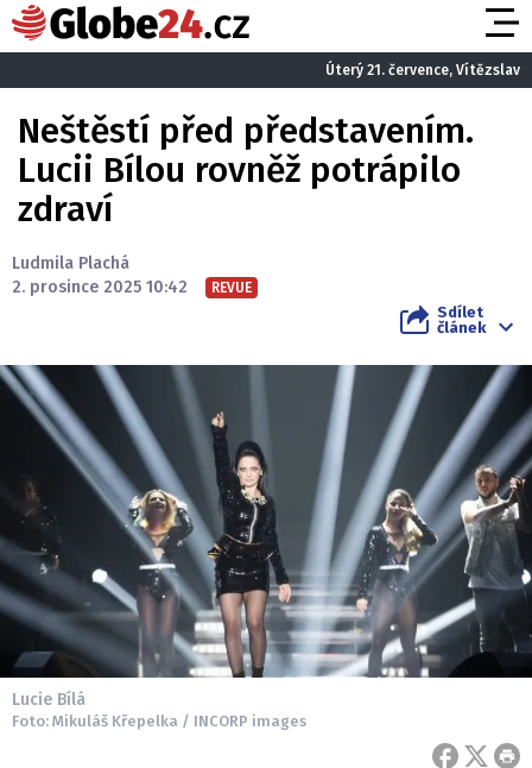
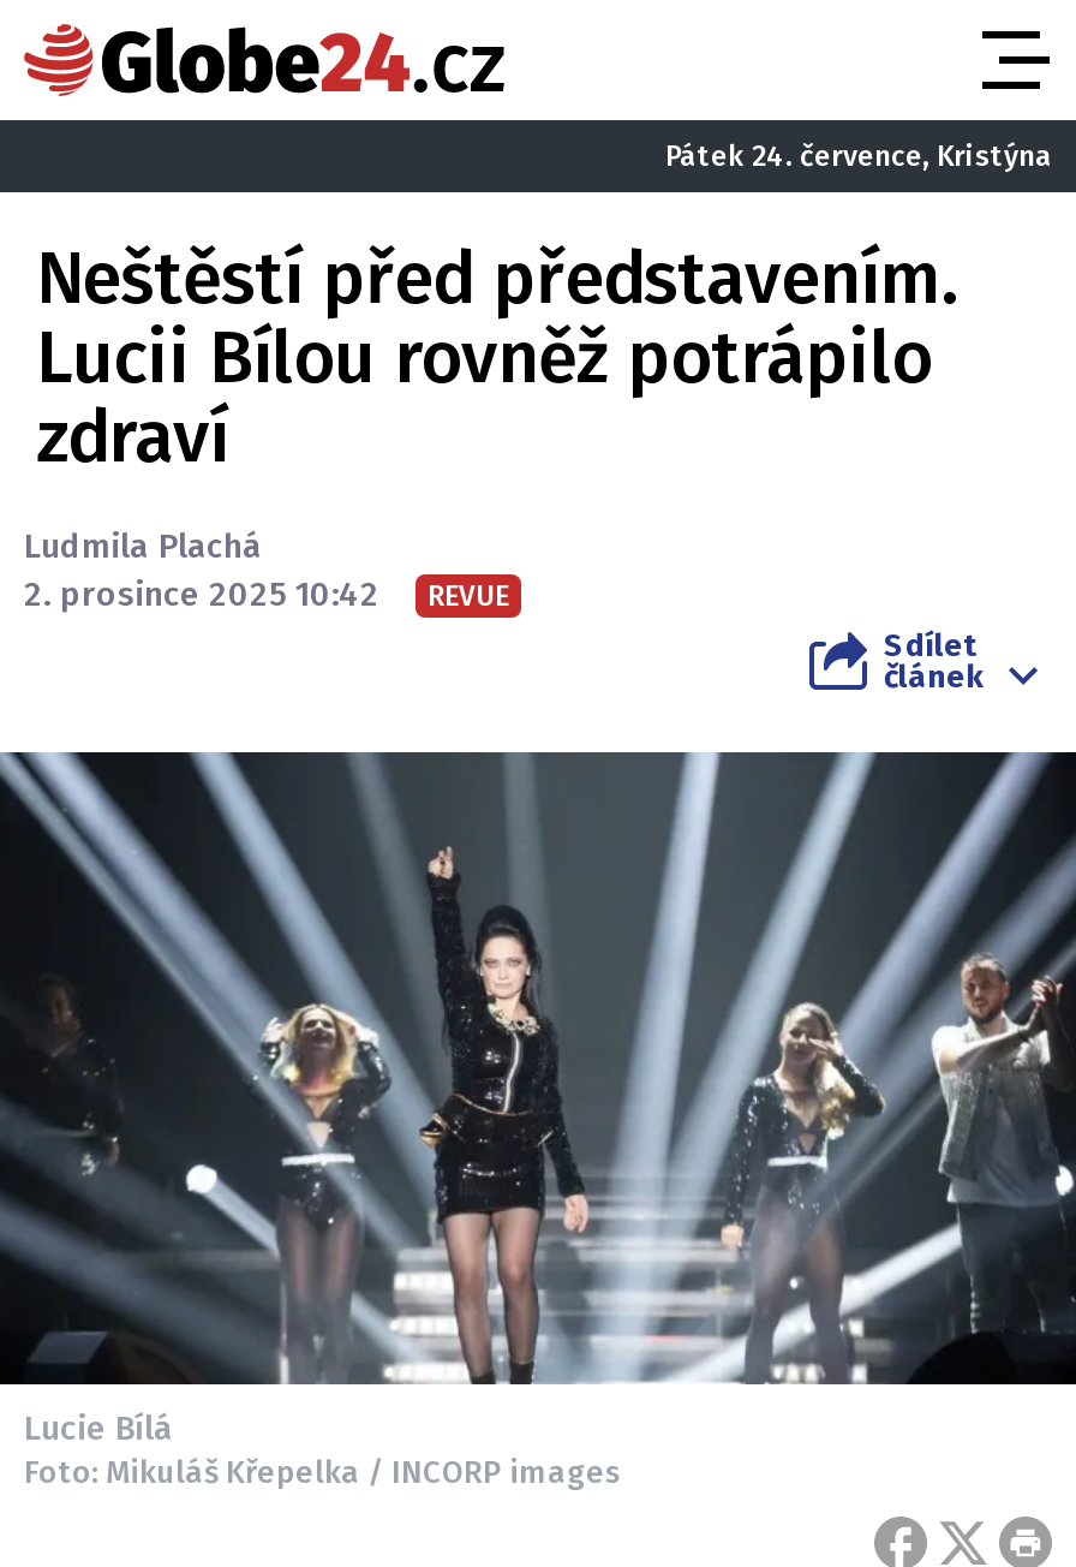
[325,61,520,78] Úterý 21. července, Vítězslav -> [665,138,1052,172] Pátek 24. července, Kristýna

